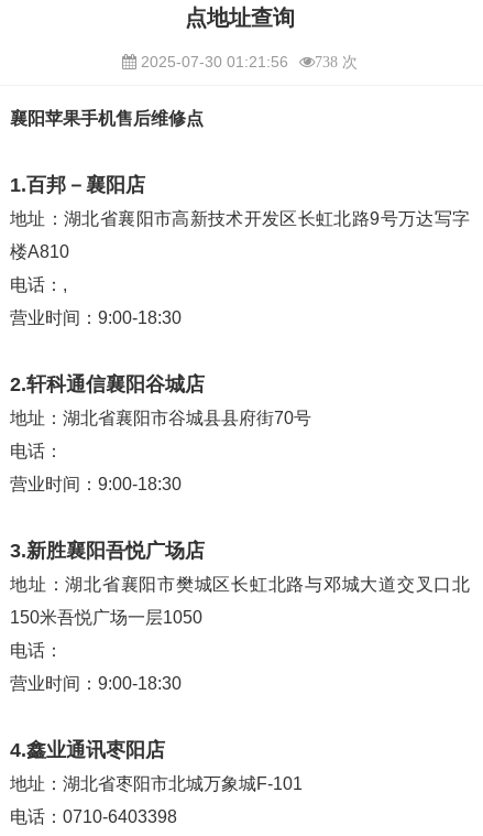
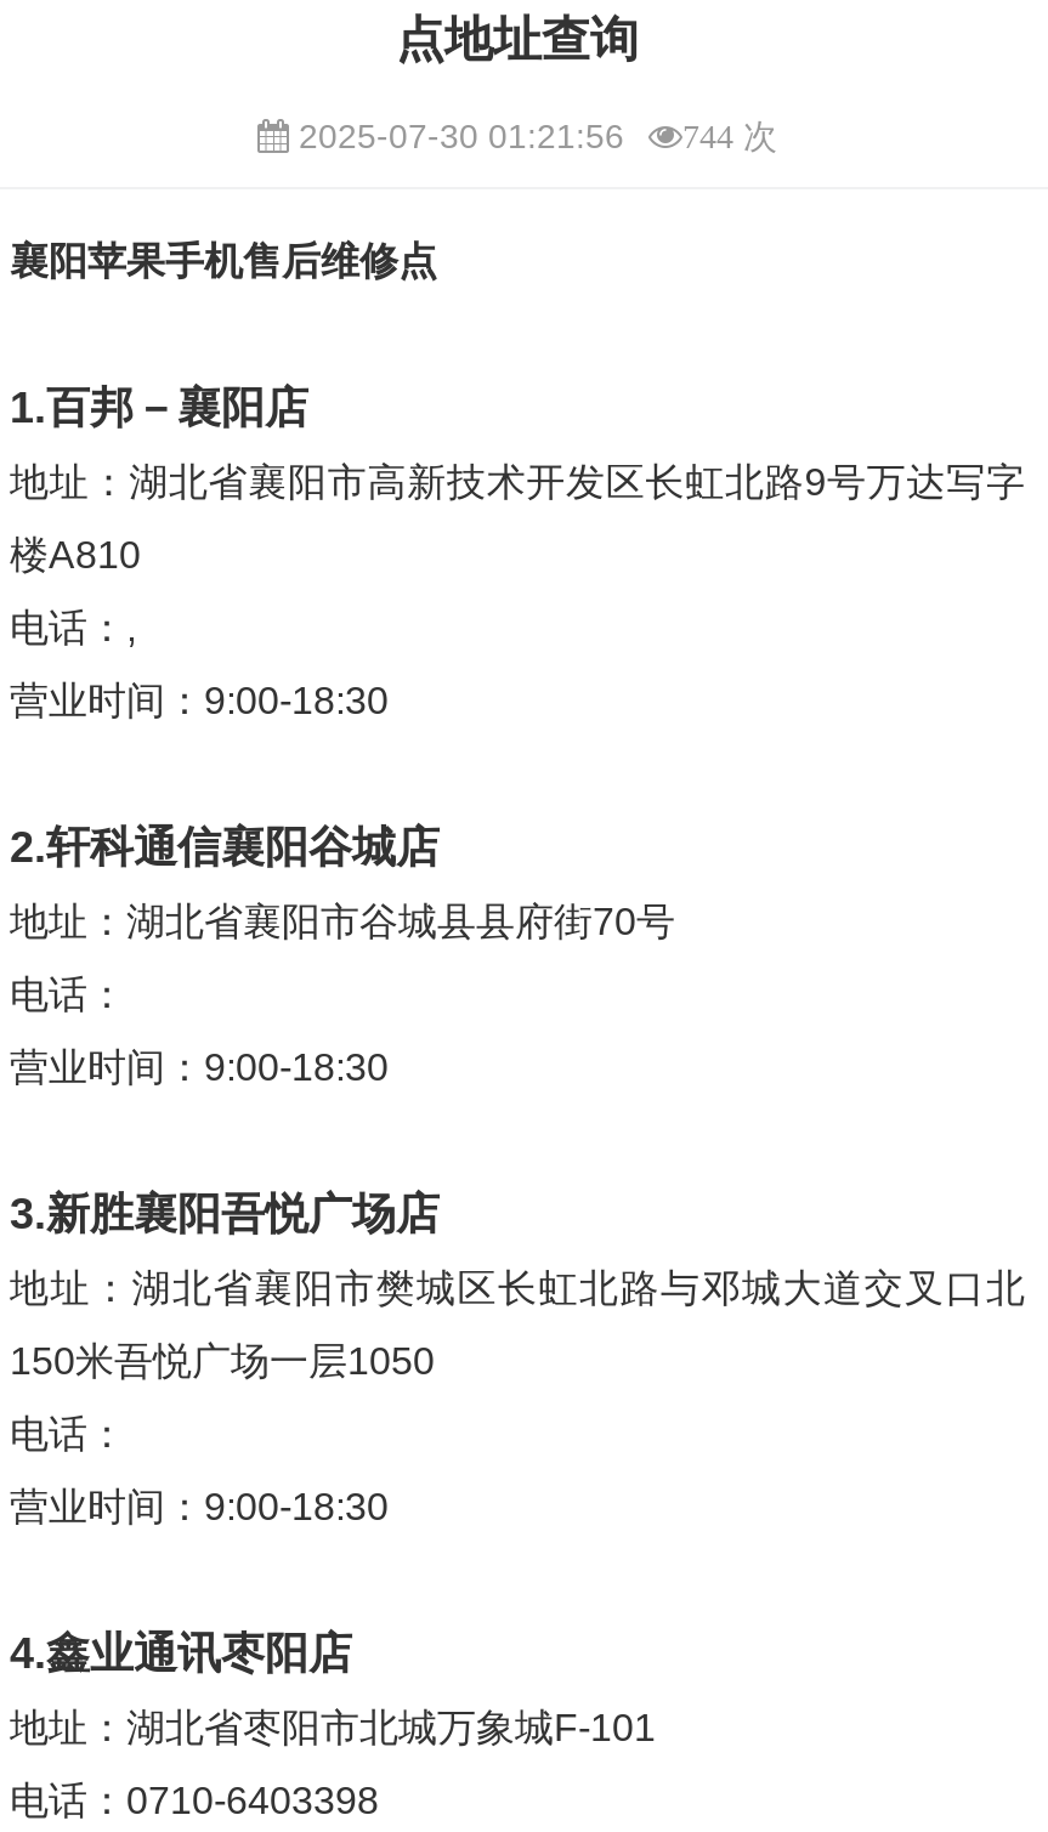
[136,53,358,70] 2025-07-30 01:21:56 738 次 -> [289,117,777,155] 2025-07-30 01:21:56 744 次

